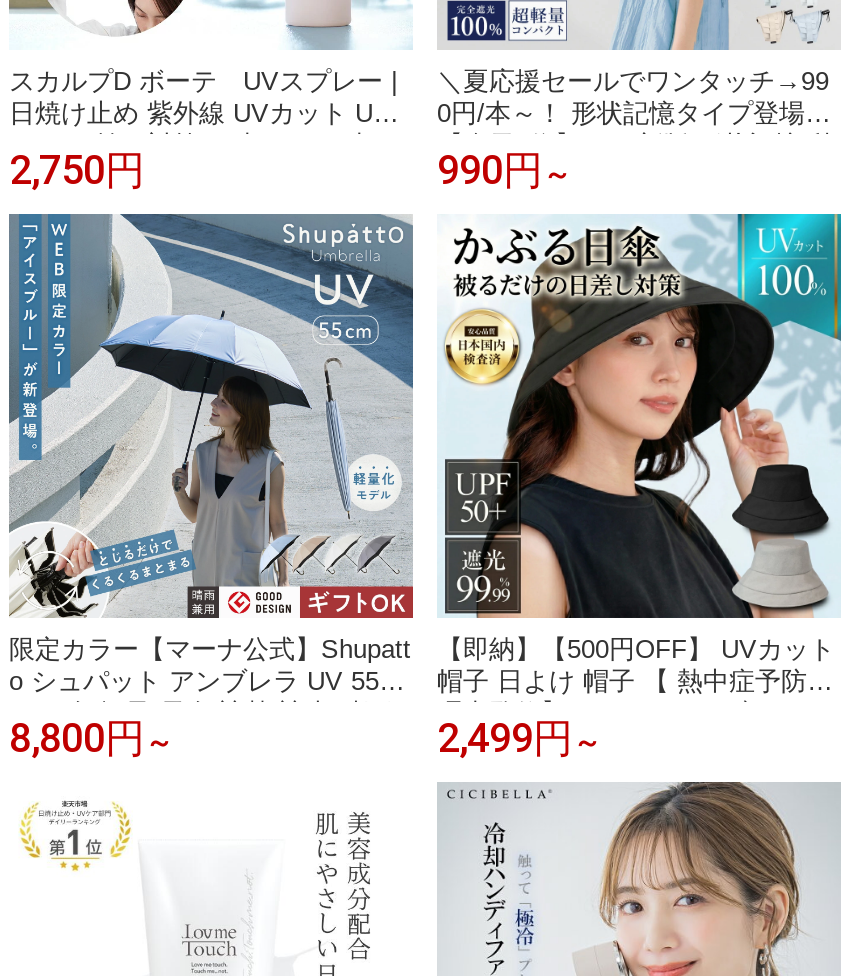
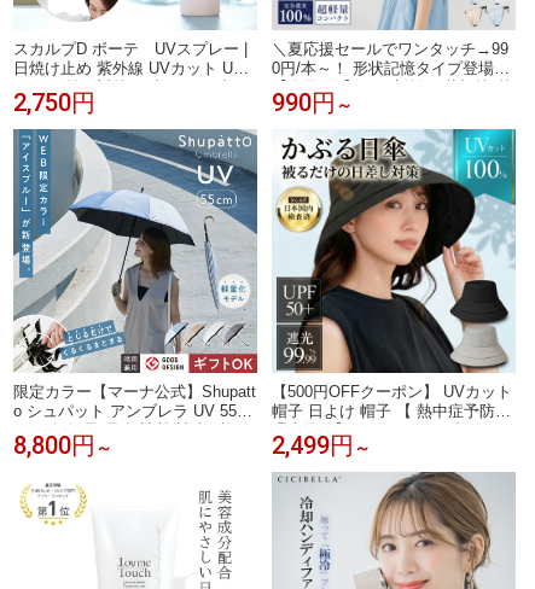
[437,634,835,664] 【即納】【500円OFF】 UVカット -> [272,382,512,401] 【500円OFFクーポン】 UVカット

